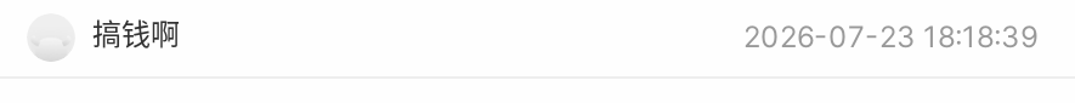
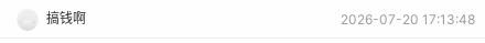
[743,19,1037,56] 2026-07-23 18:18:39 -> [341,12,475,28] 2026-07-20 17:13:48

